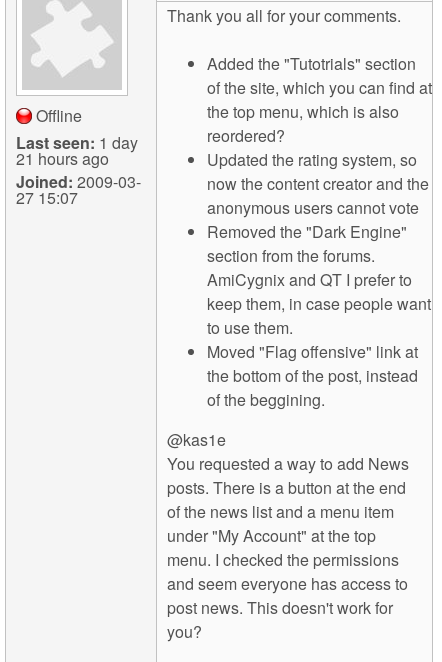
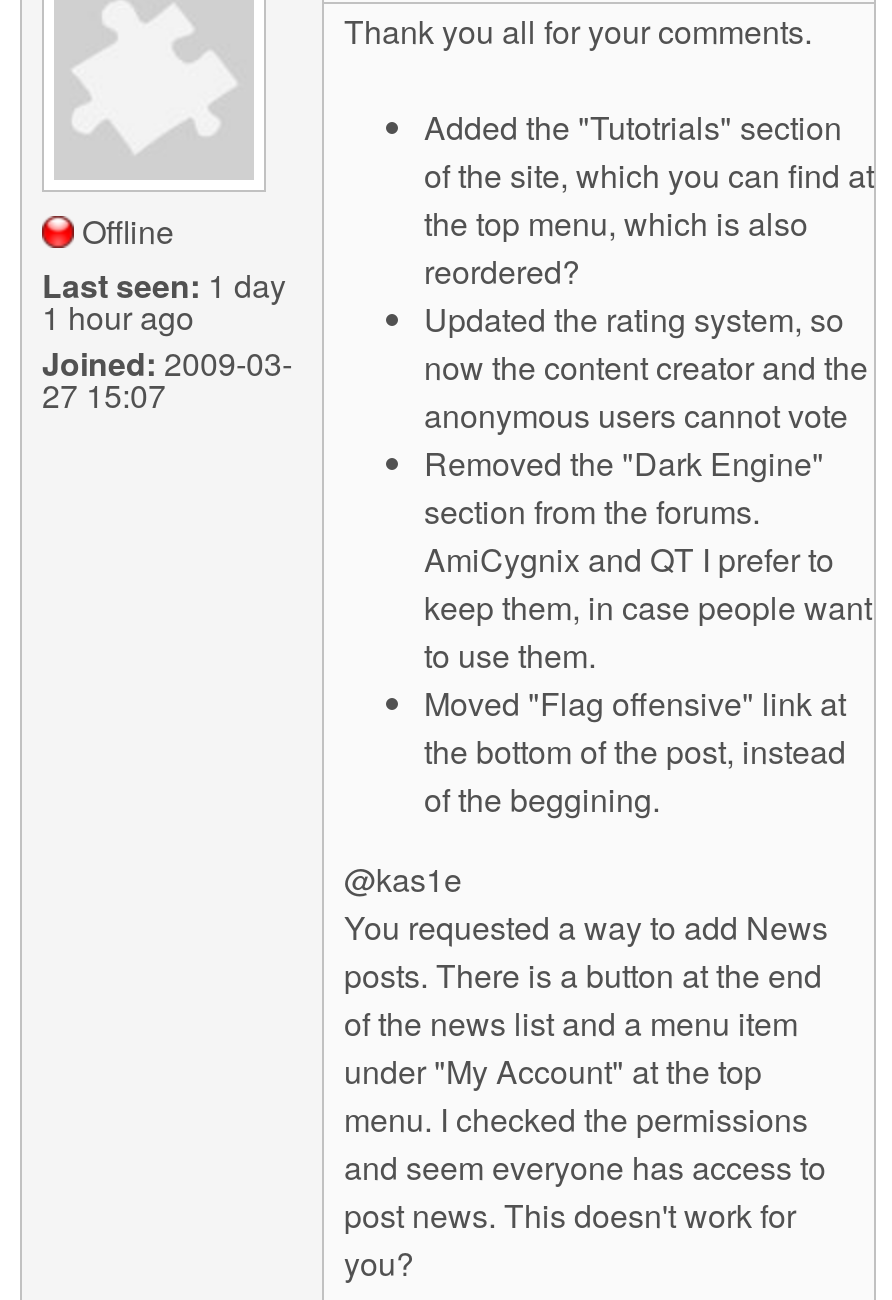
[16,147,109,170] 21 hours ago -> [42,294,194,340] 1 hour ago

